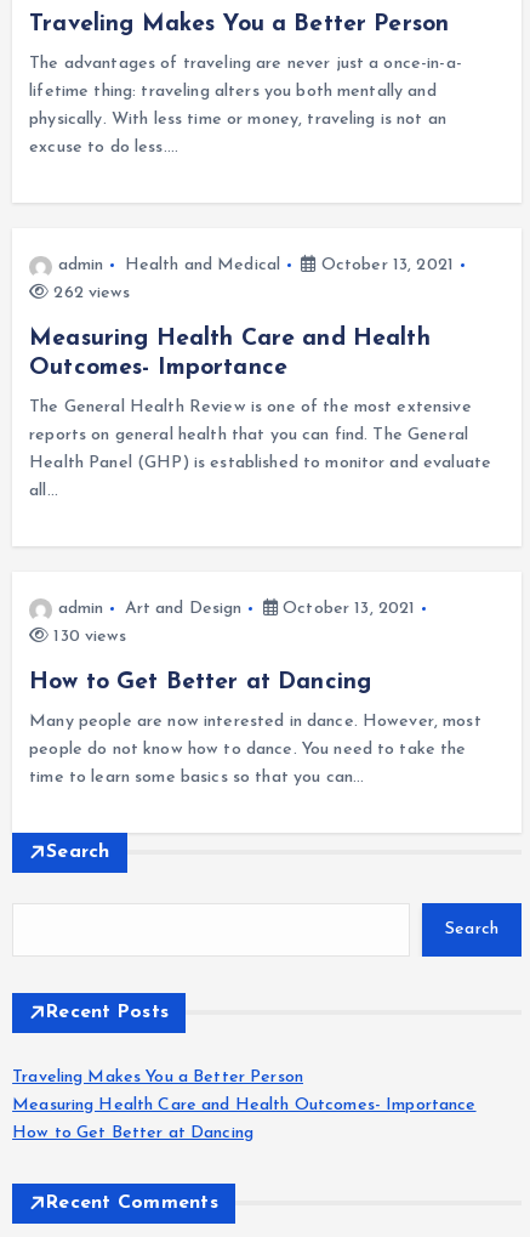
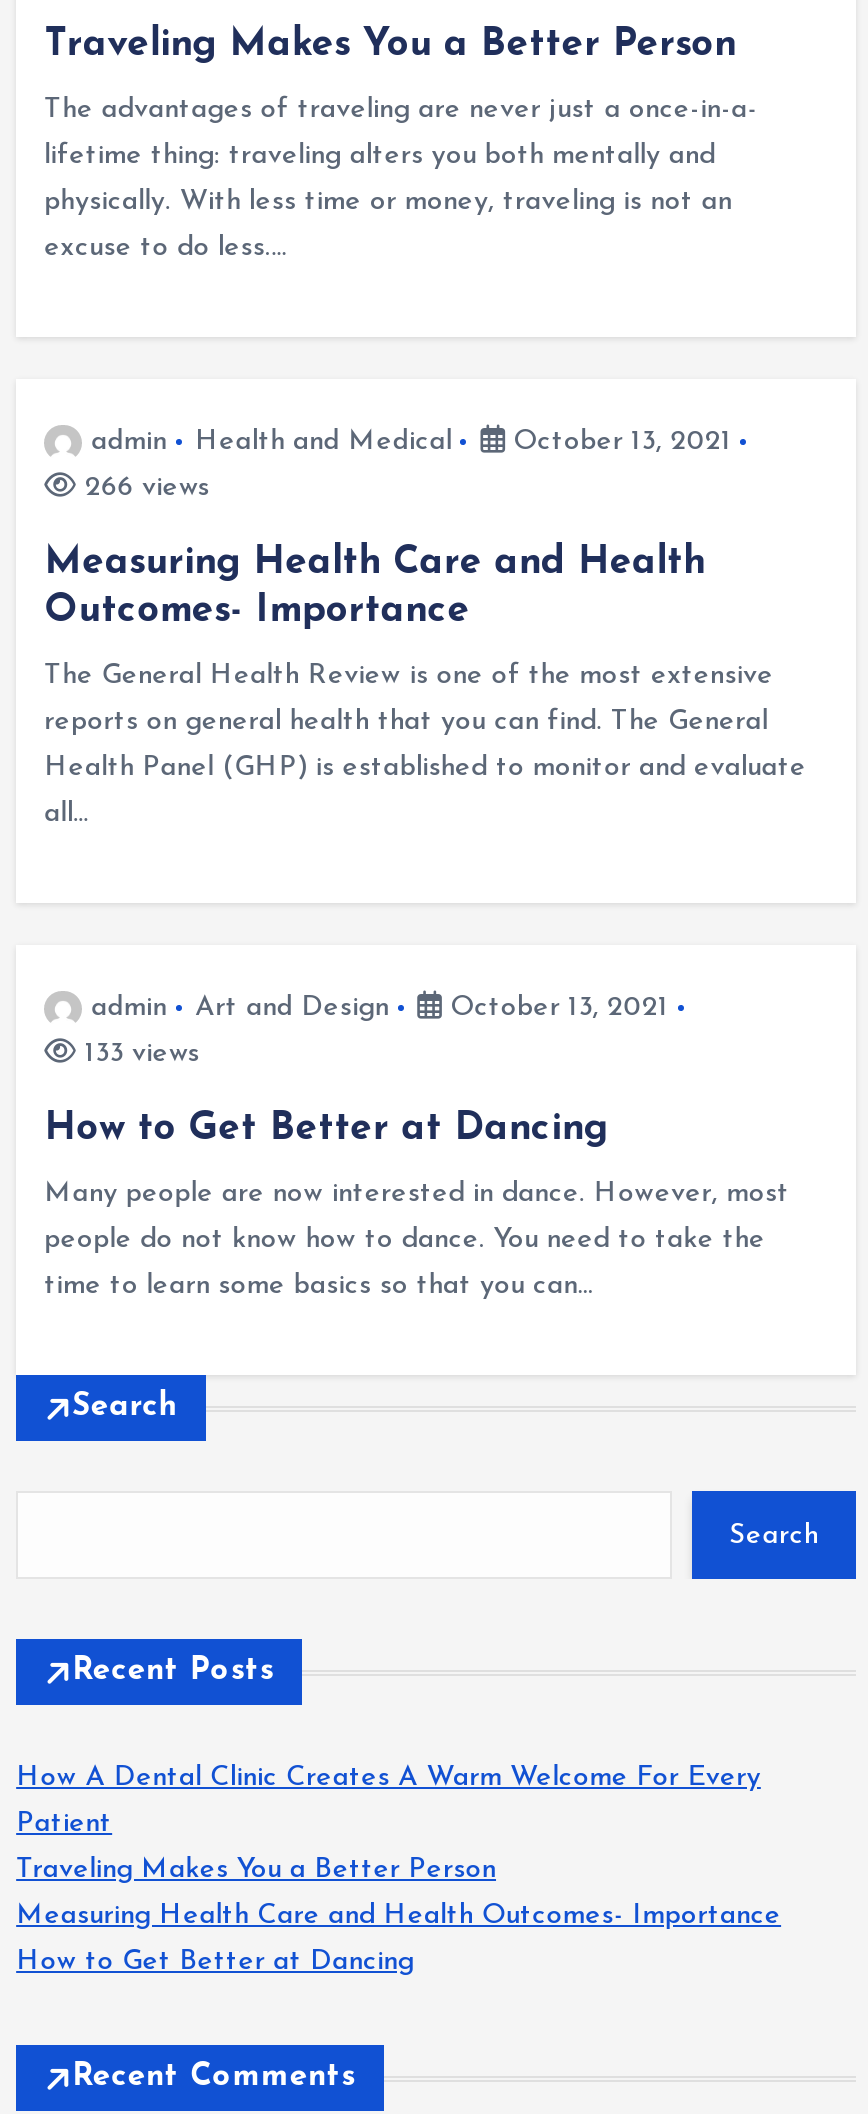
[49,285,129,303] 262 views -> [77,473,209,503] 266 views
[49,628,126,646] 130 views -> [77,1039,199,1069] 133 views
none -> [16,1764,761,1840] How A Dental Clinic Creates A Warm Welcome For Every | Patient

